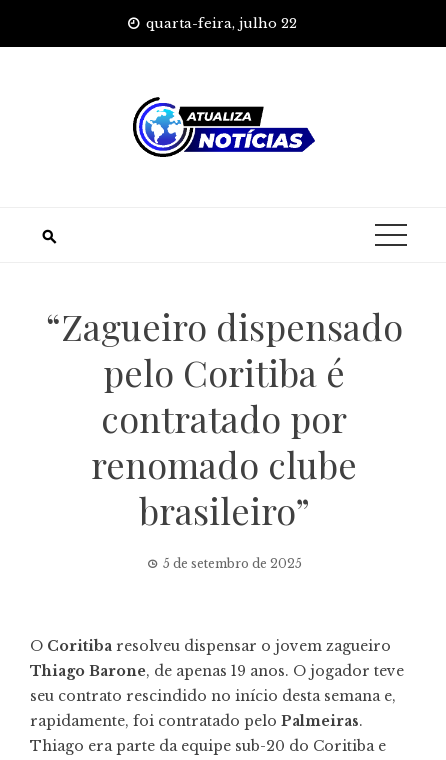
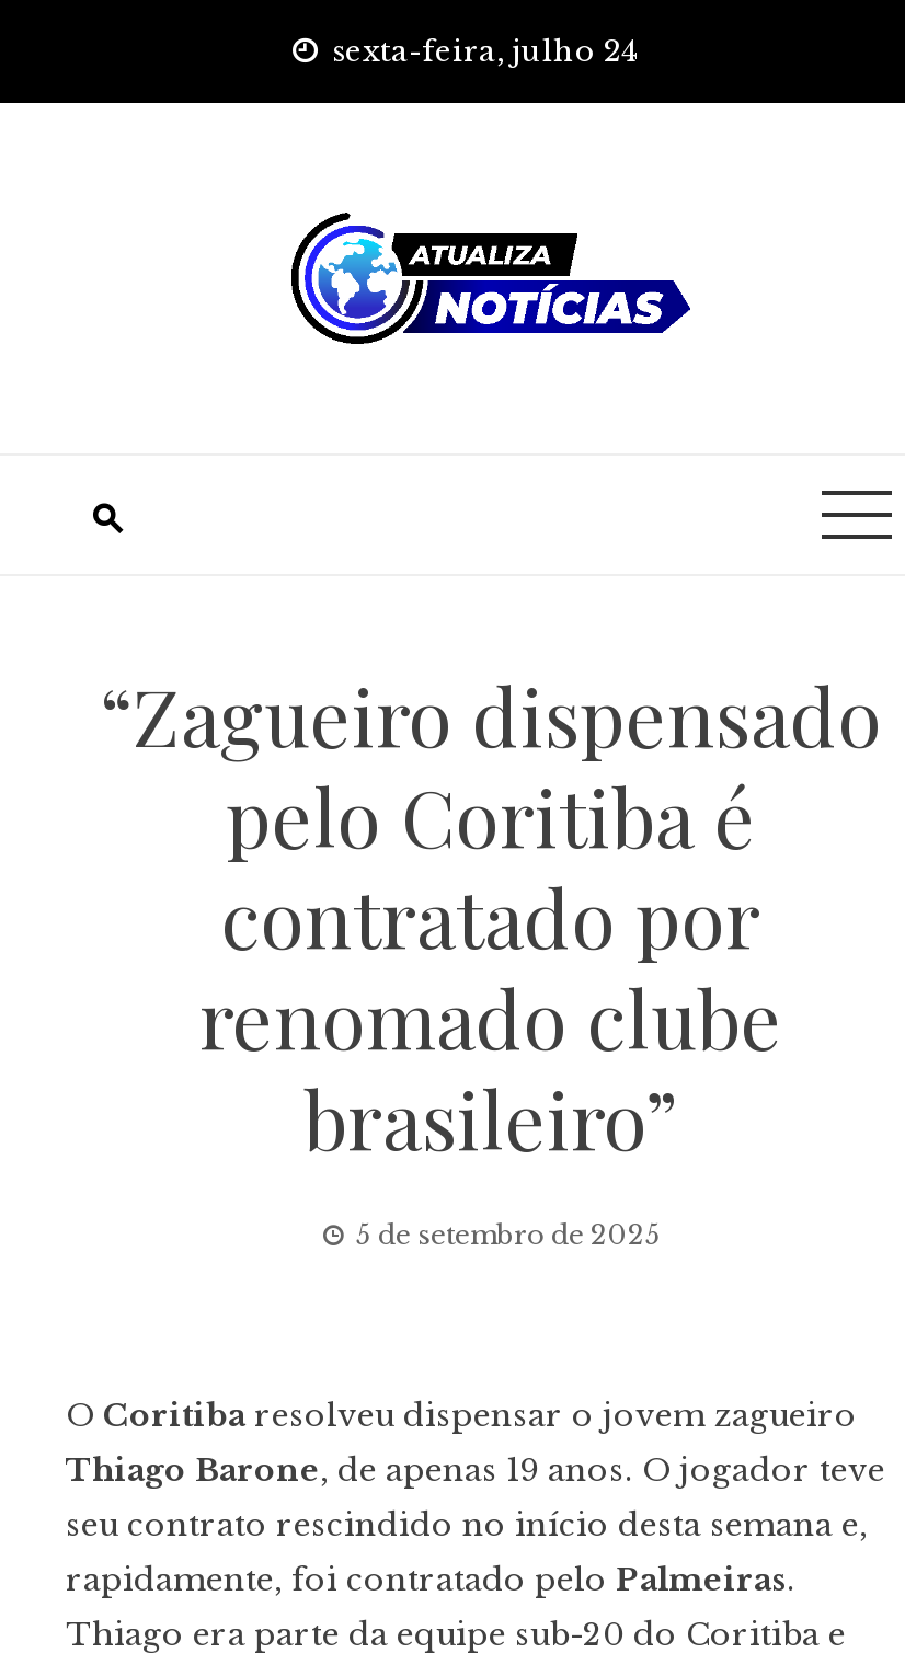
[145,15,296,32] quarta-feira, julho 22 -> [332,33,637,70] sexta-feira, julho 24

